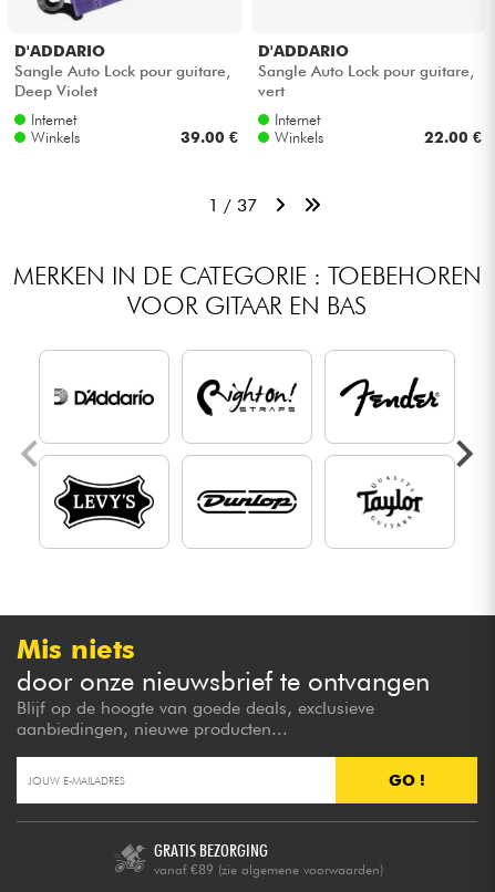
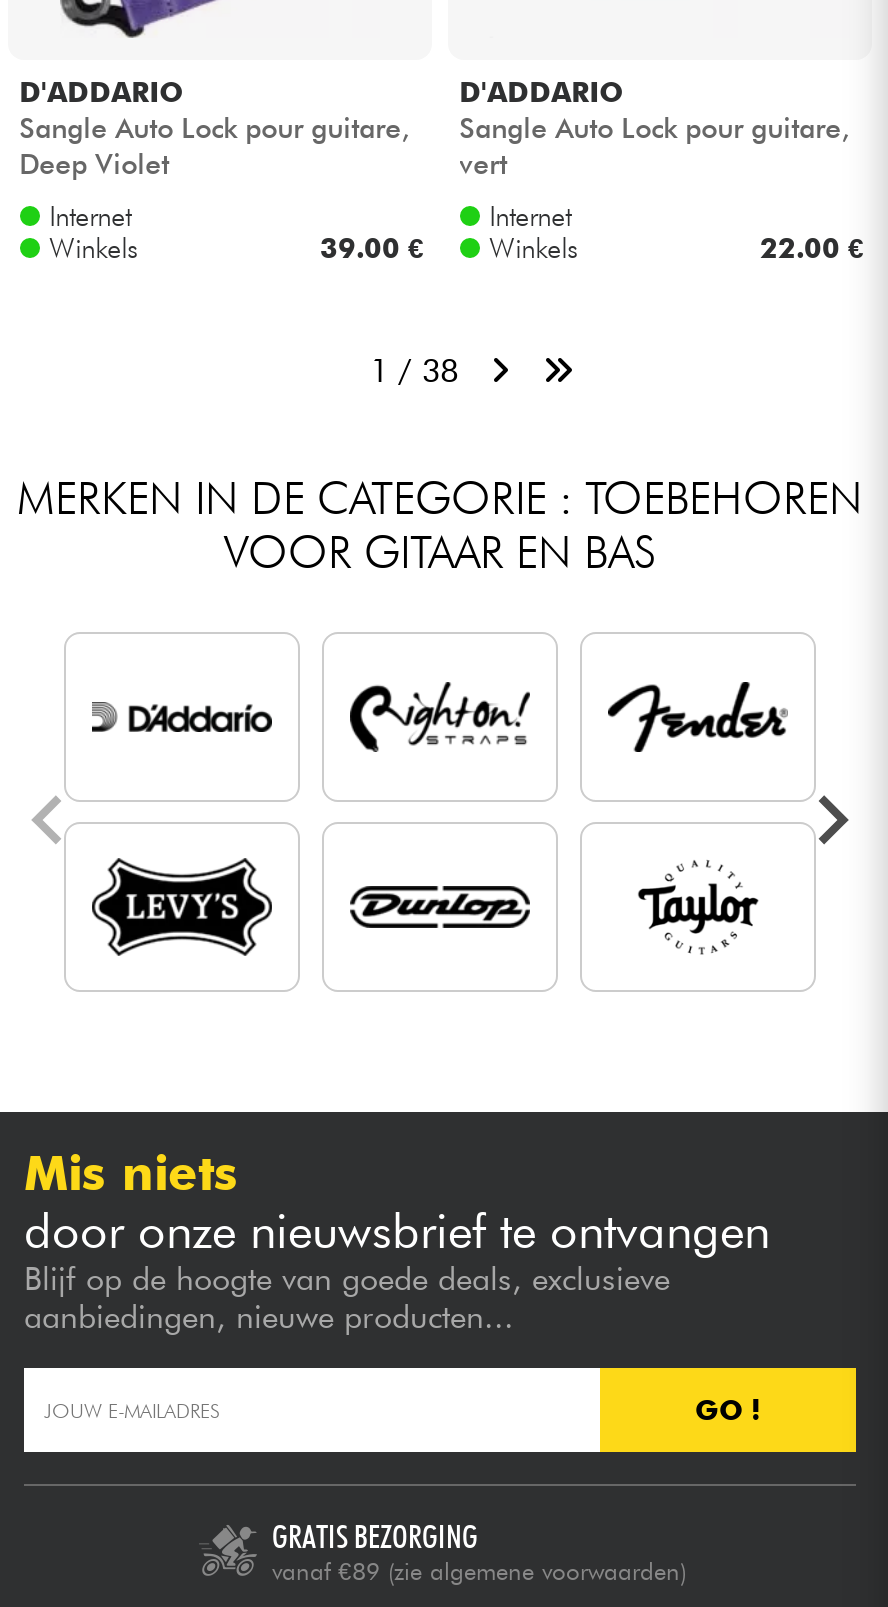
[208,194,257,215] 1 / 37 -> [370,351,458,389] 1 / 38

